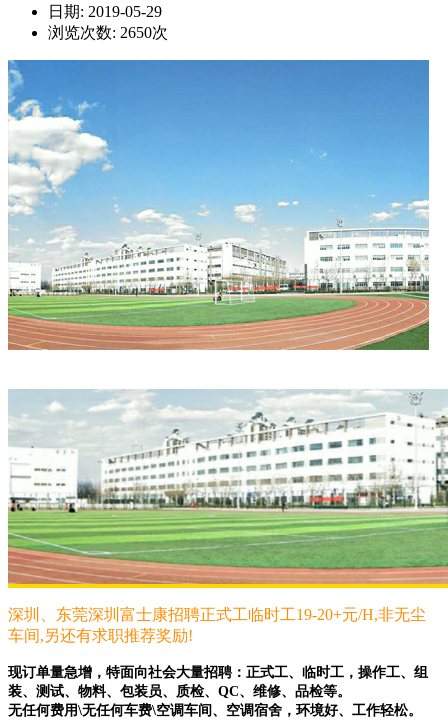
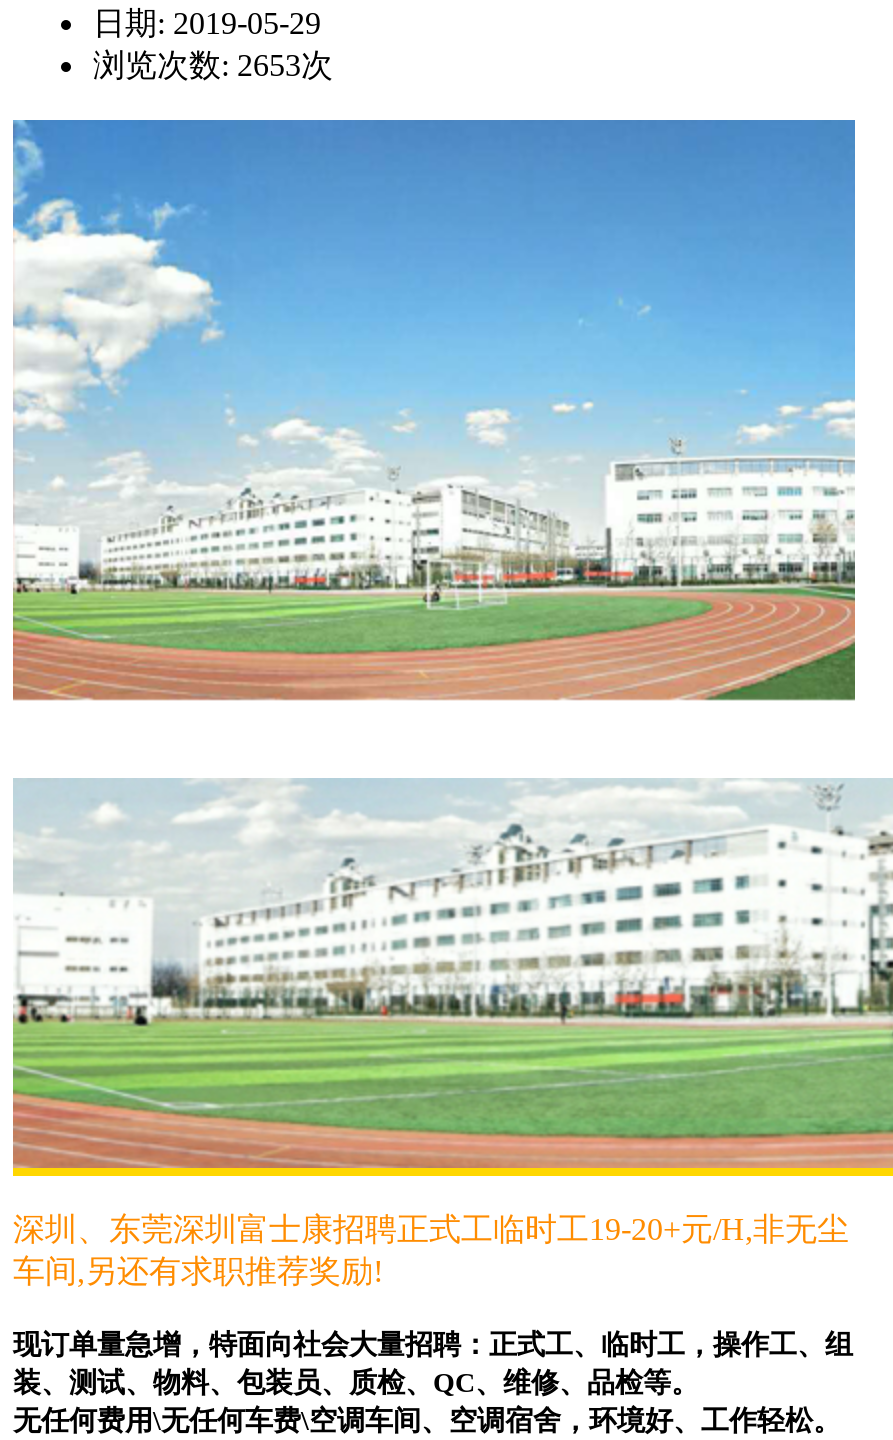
[48,24,168,41] 浏览次数: 2650次 -> [93,48,333,82] 浏览次数: 2653次

